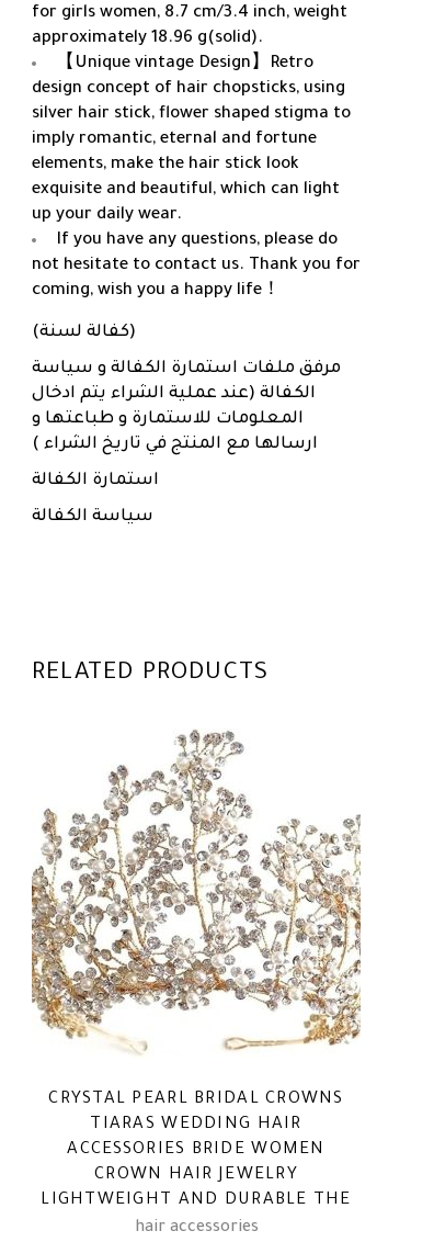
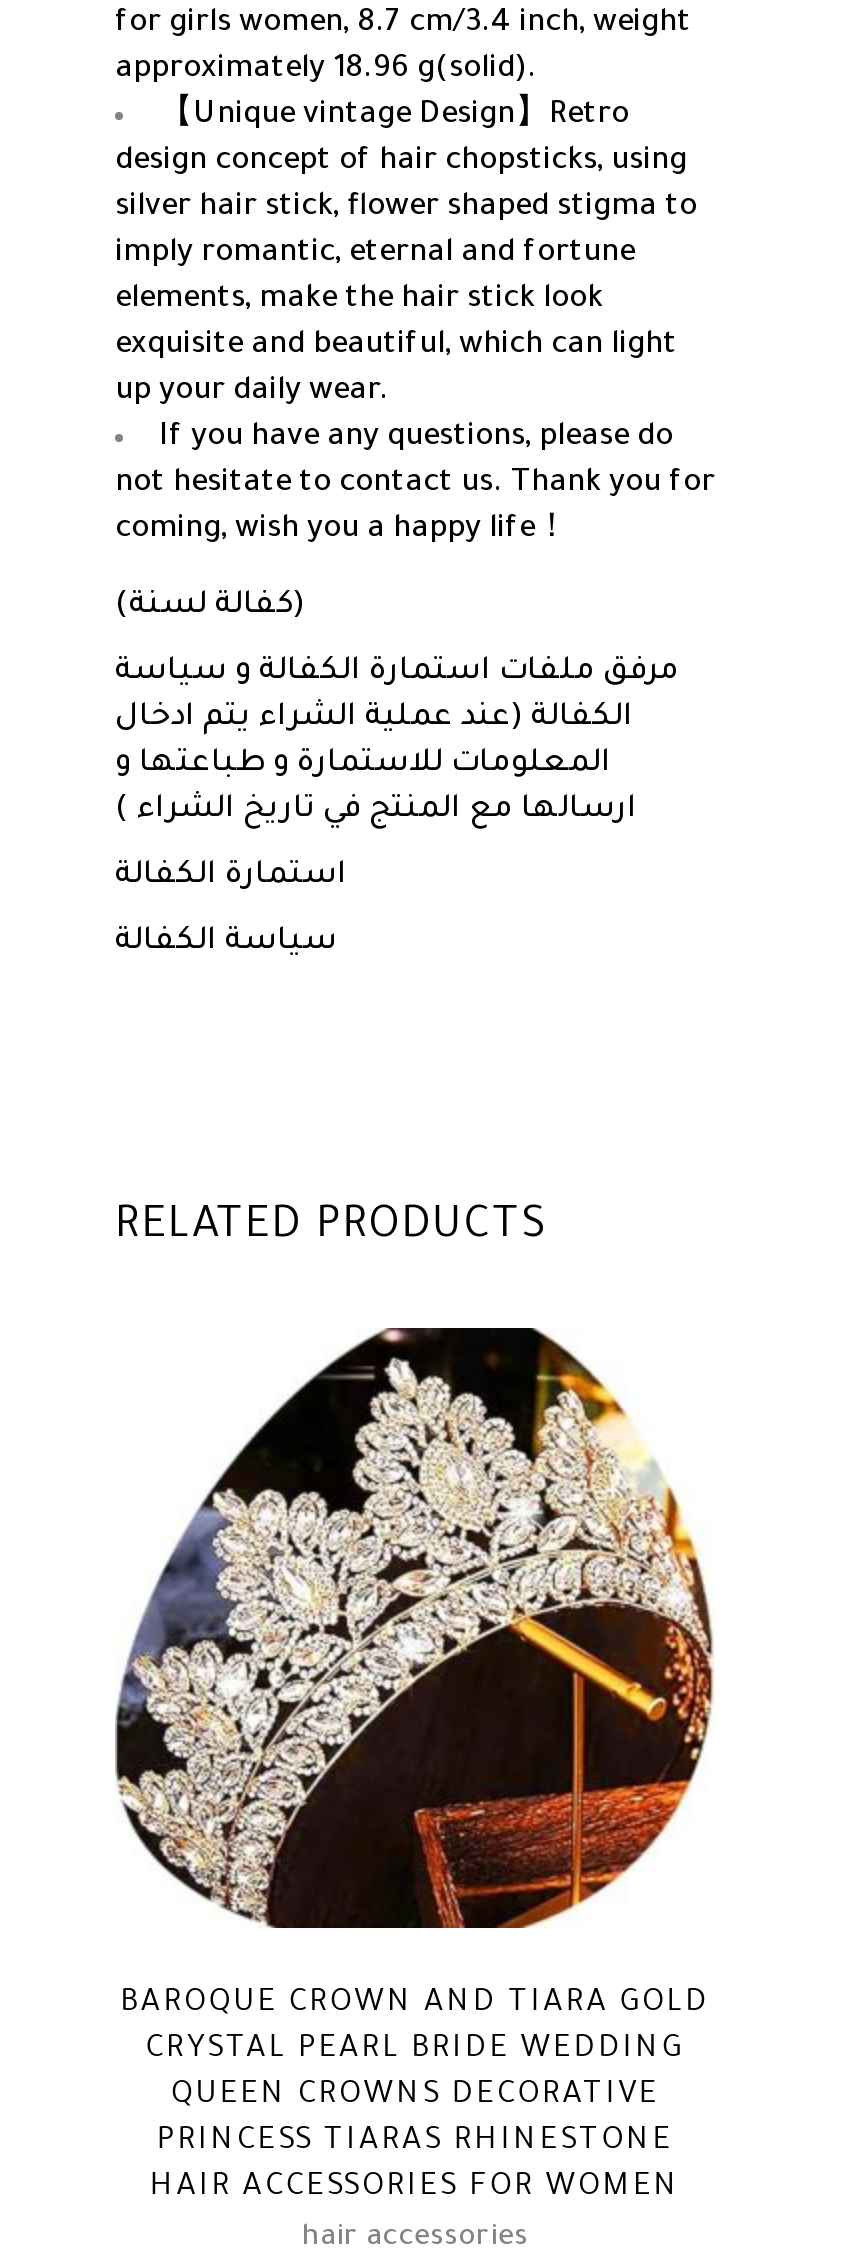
[31,729,362,1210] [image] | CRYSTAL PEARL BRIDAL CROWNS | TIARAS WEDDING HAIR | ACCESSORIES BRIDE WOMEN | CROWN HAIR JEWELRY | LIGHTWEIGHT AND DURABLE THE -> [115,1326,715,2205] [image] | BAROQUE CROWN AND TIARA GOLD | CRYSTAL PEARL BRIDE WEDDING | QUEEN CROWNS DECORATIVE | PRINCESS TIARAS RHINESTONE | HAIR ACCESSORIES FOR WOMEN

